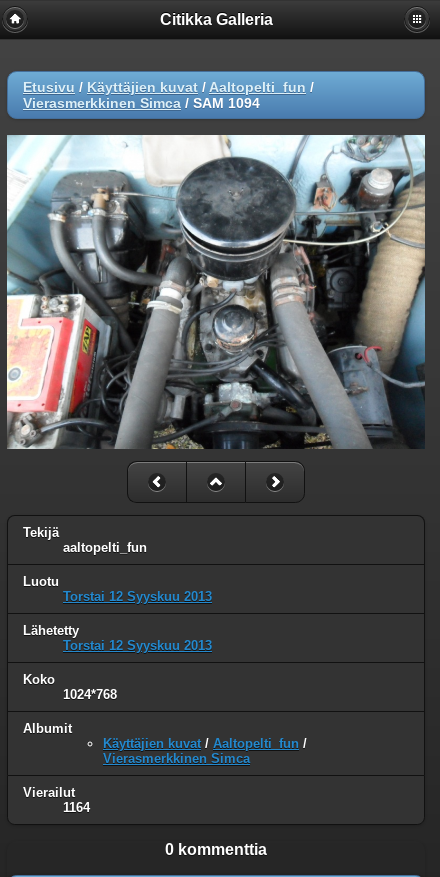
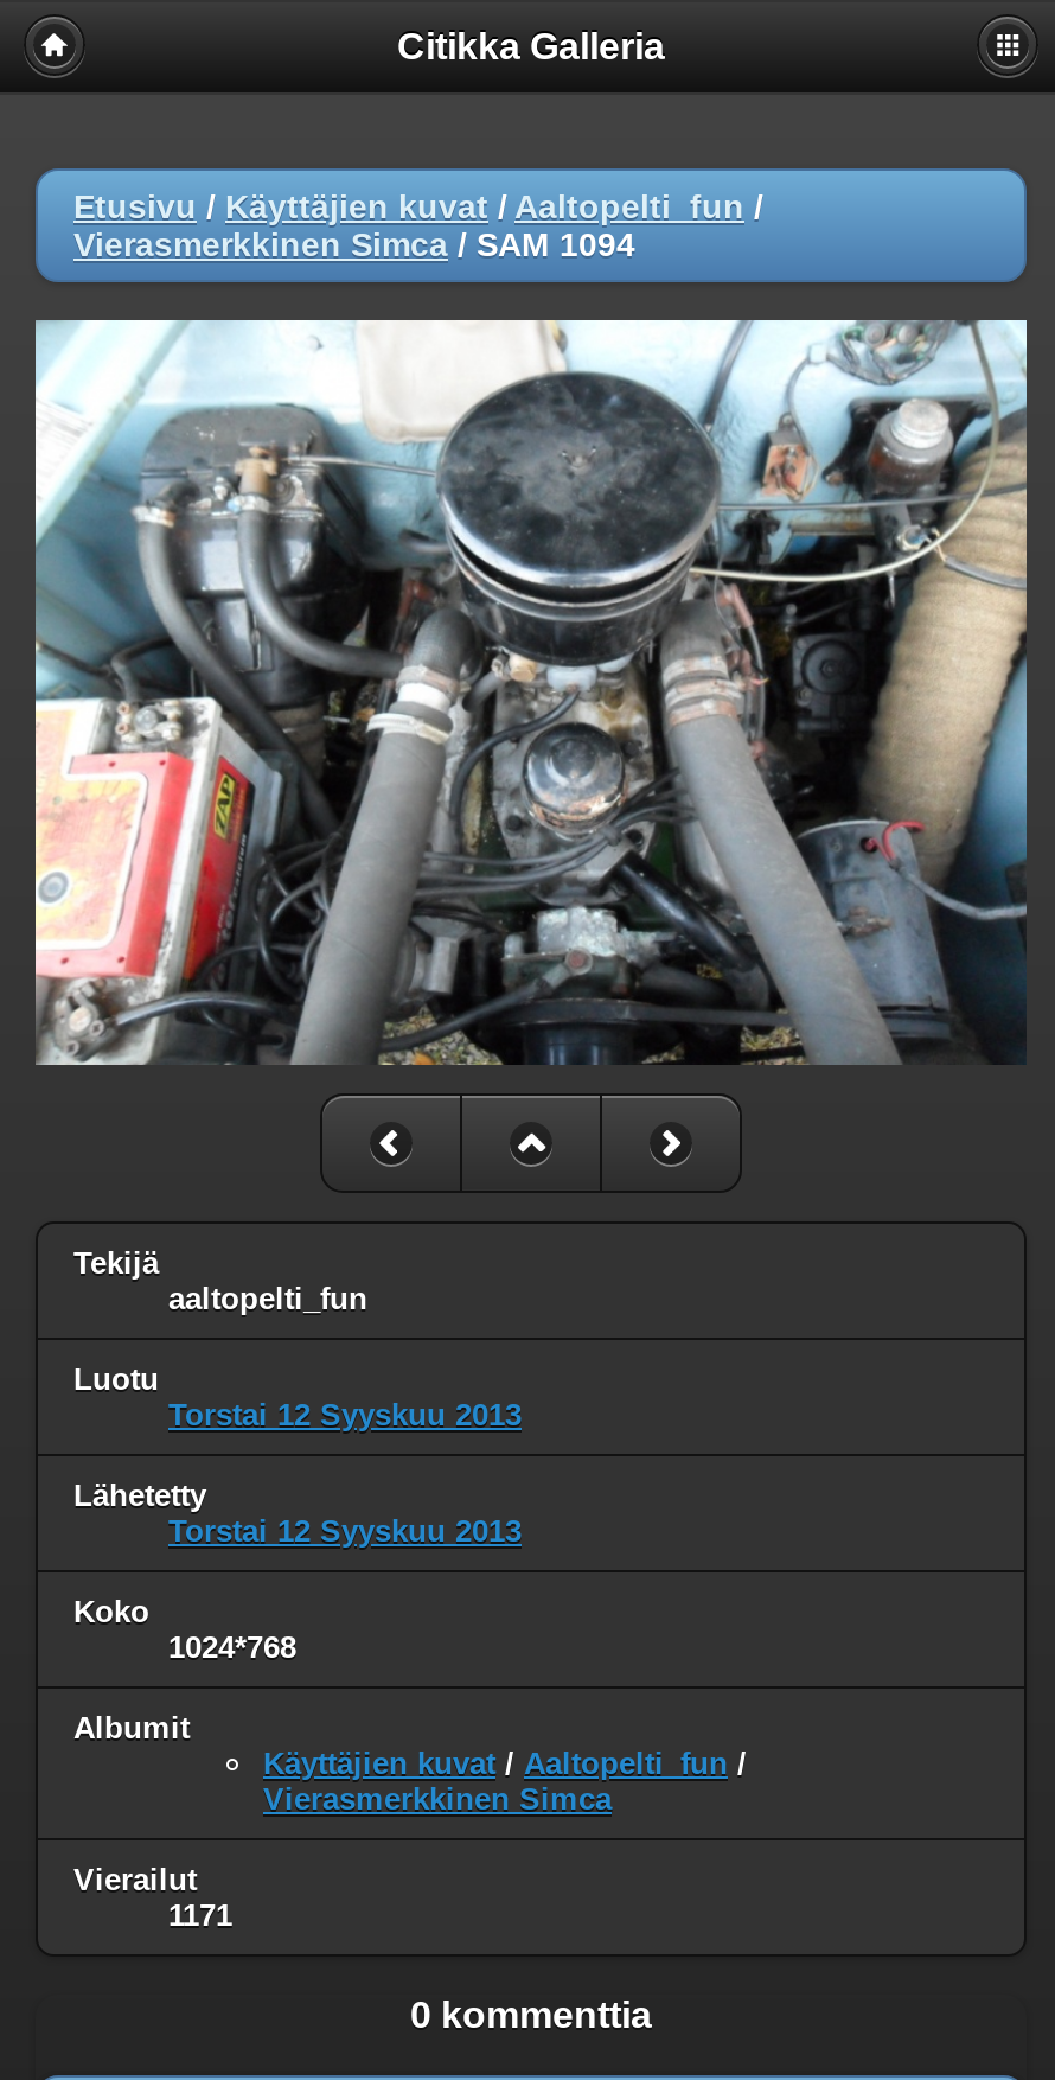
[63,800,90,815] 1164 -> [168,1897,232,1933] 1171

